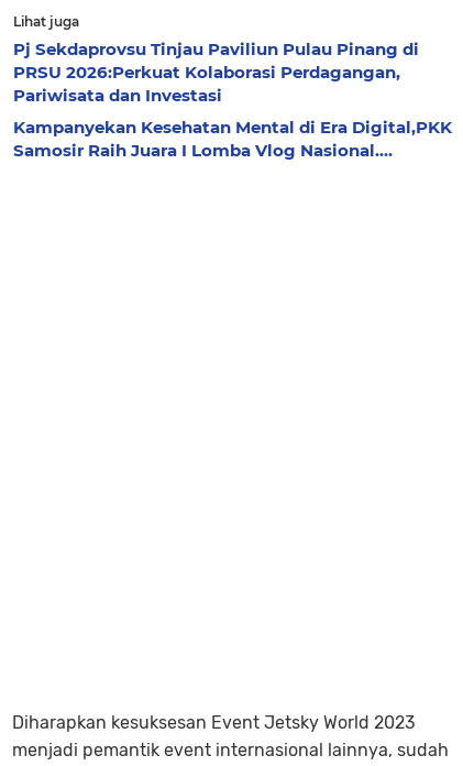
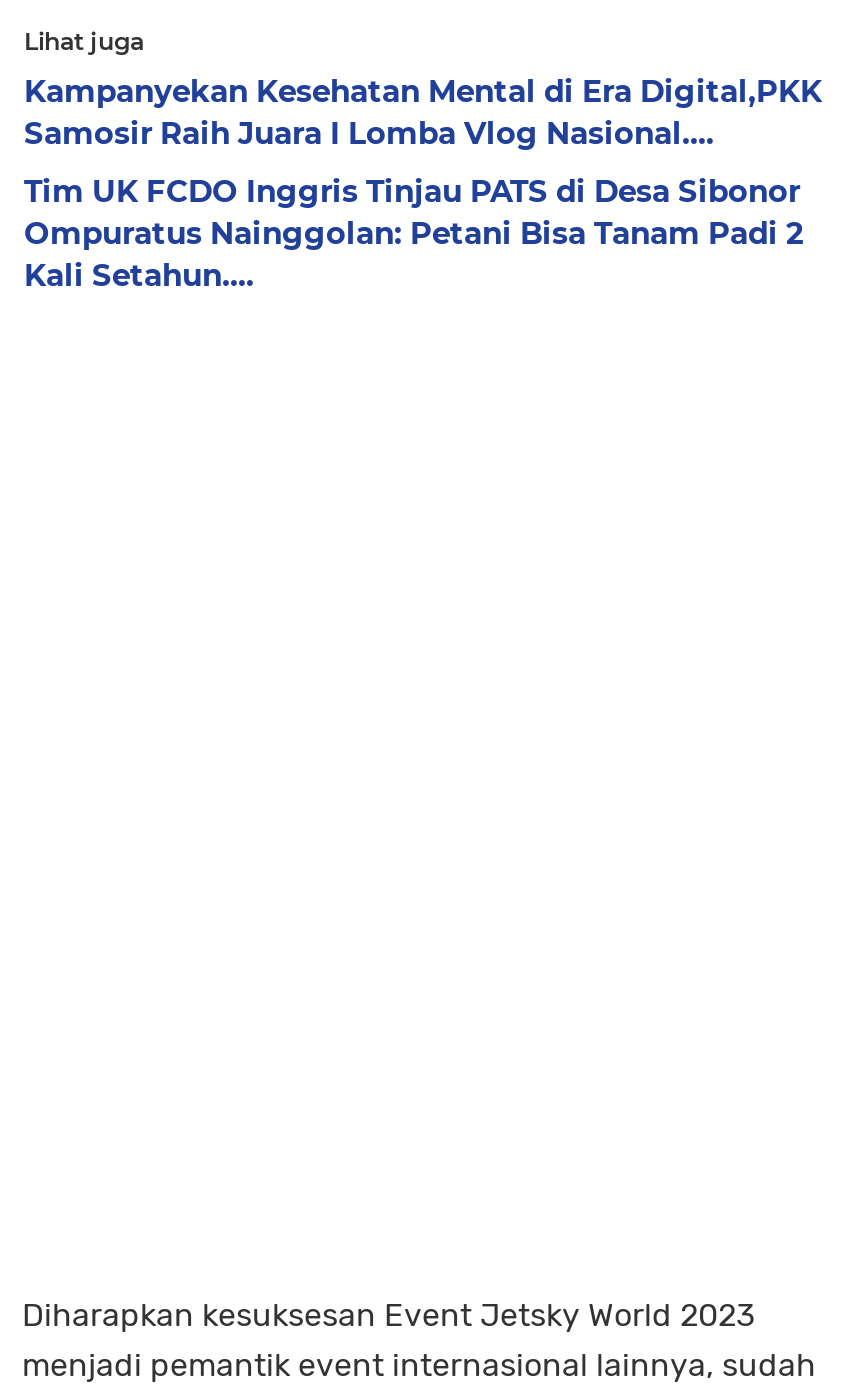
[13,39,419,106] Pj Sekdaprovsu Tinjau Paviliun Pulau Pinang di | PRSU 2026:Perkuat Kolaborasi Perdagangan, | Pariwisata dan Investasi -> none
moved [13,117,452,161] -> [24,72,822,152]: Kampanyekan Kesehatan Mental di Era Digital,PKK | Samosir Raih Juara I Lomba Vlog Nasional....
none -> [24,172,804,294] Tim UK FCDO Inggris Tinjau PATS di Desa Sibonor | Ompuratus Nainggolan: Petani Bisa Tanam Padi 2 | Kali Setahun....

